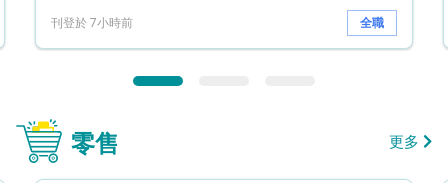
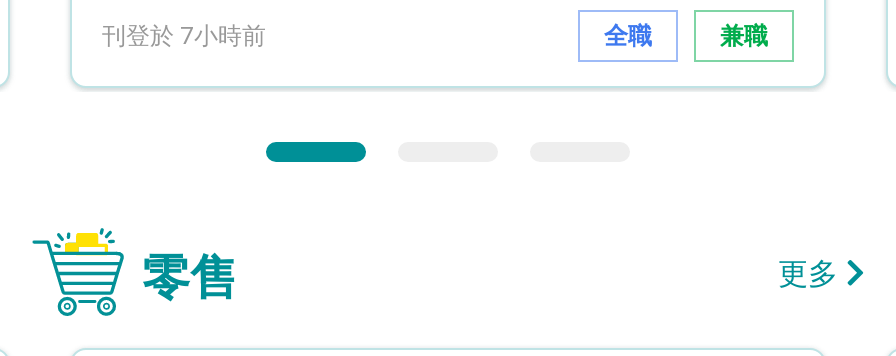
none -> [720,21,768,49] 兼職

